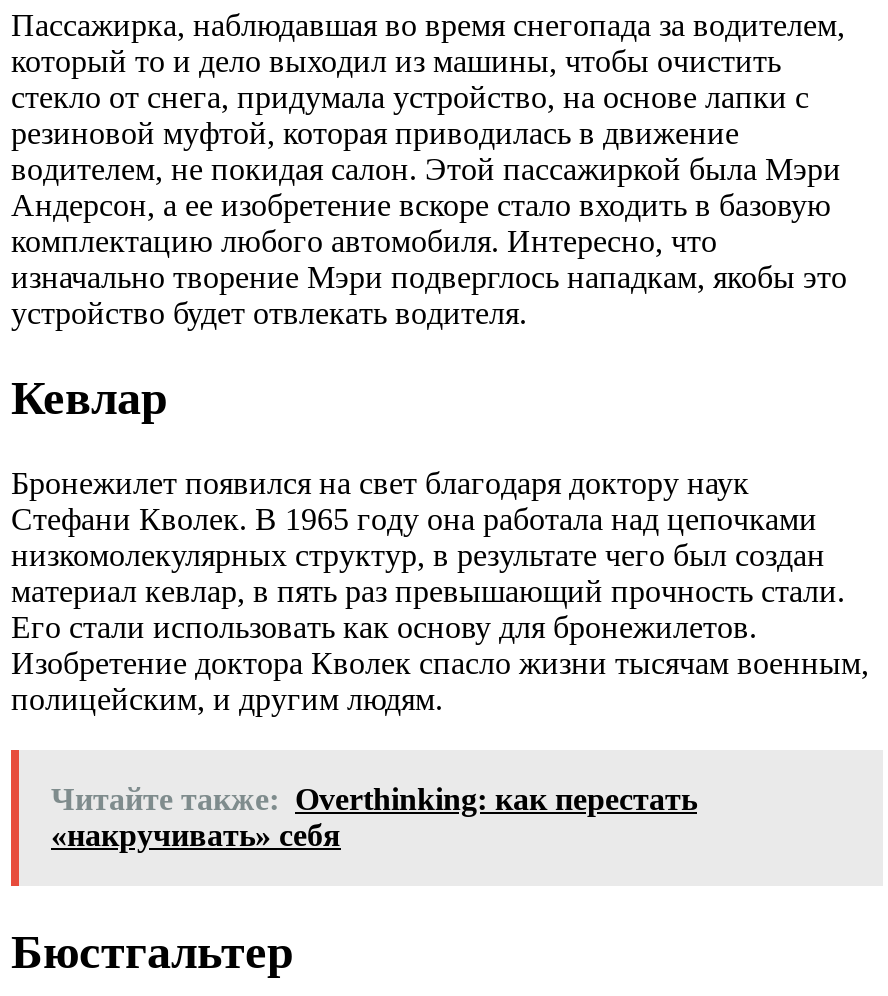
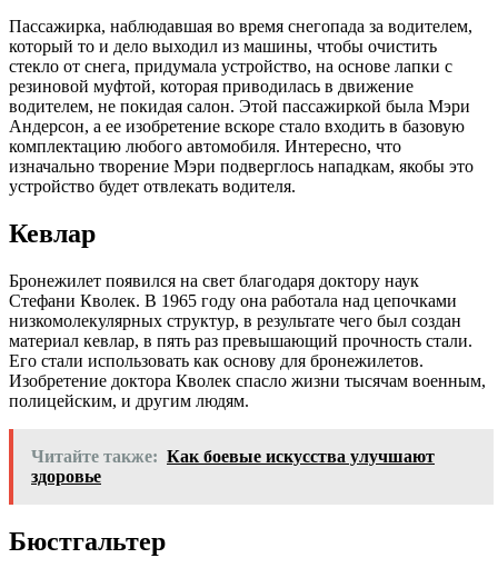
[51,782,697,852] Читайте также: Overthinking: как перестать | «накручивать» себя -> [31,447,435,486] Читайте также: Как боевые искусства улучшают | здоровье

